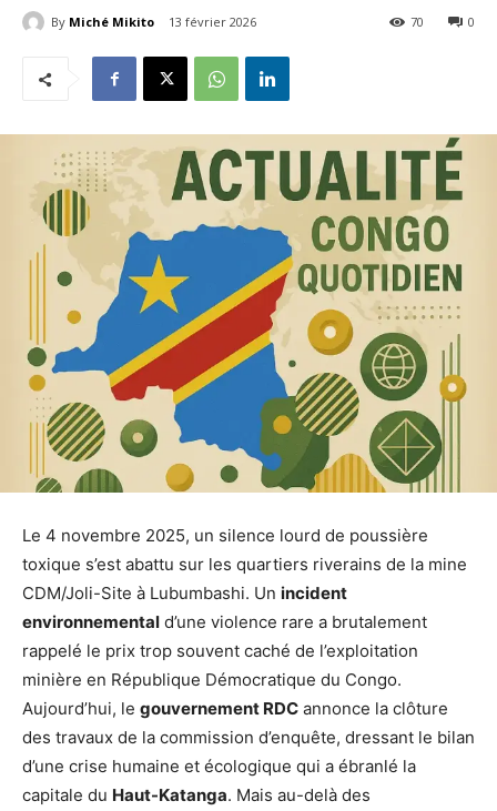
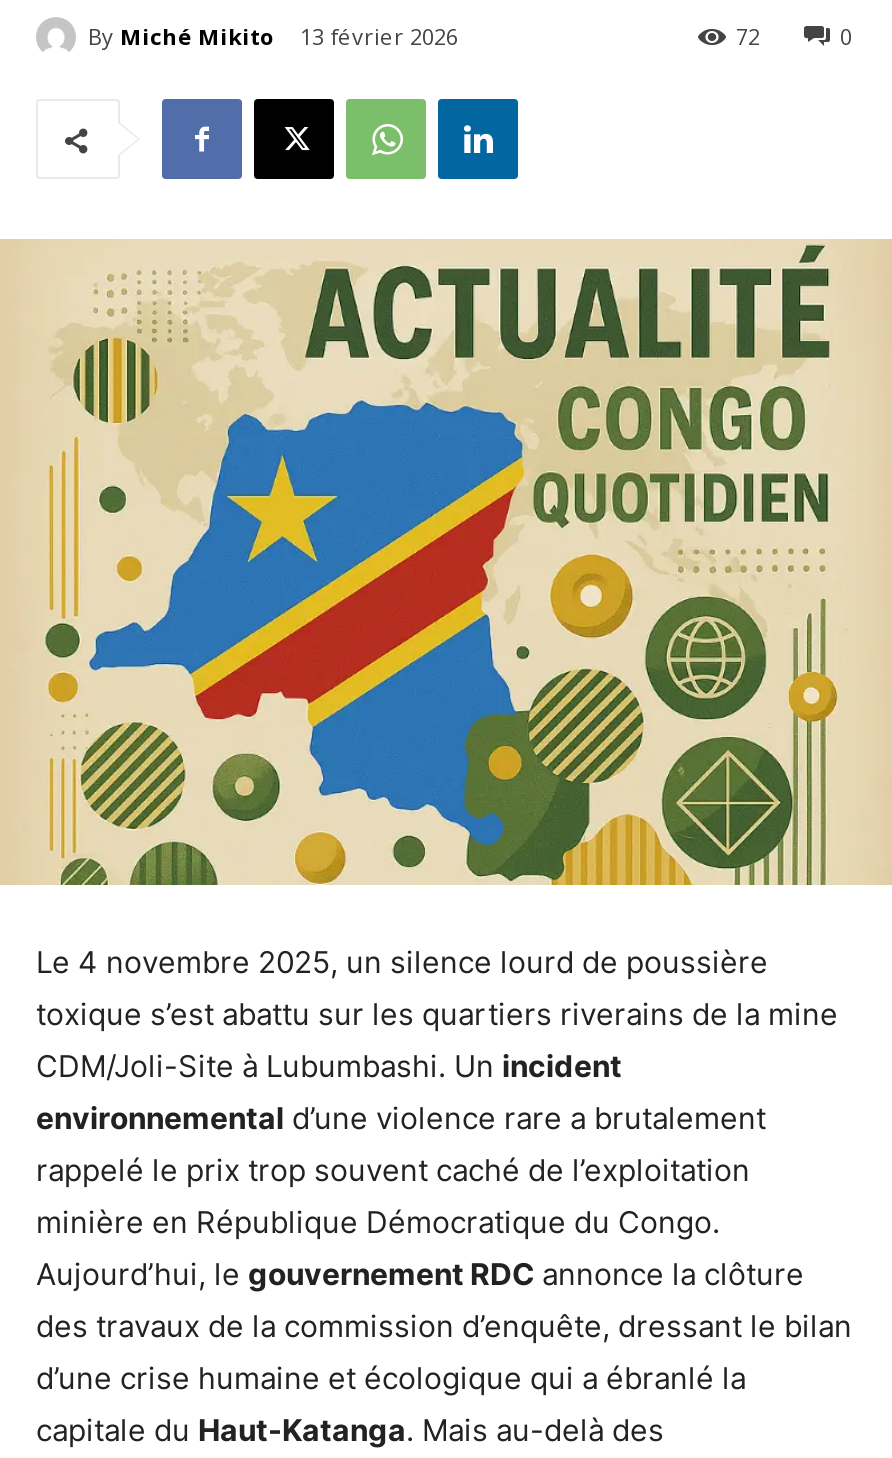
[410,13,424,30] 70 -> [736,21,760,51] 72

